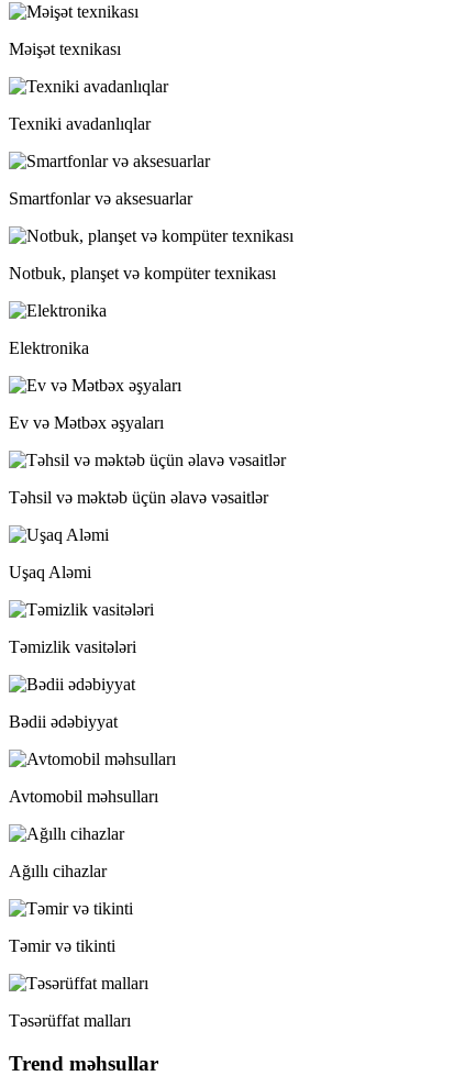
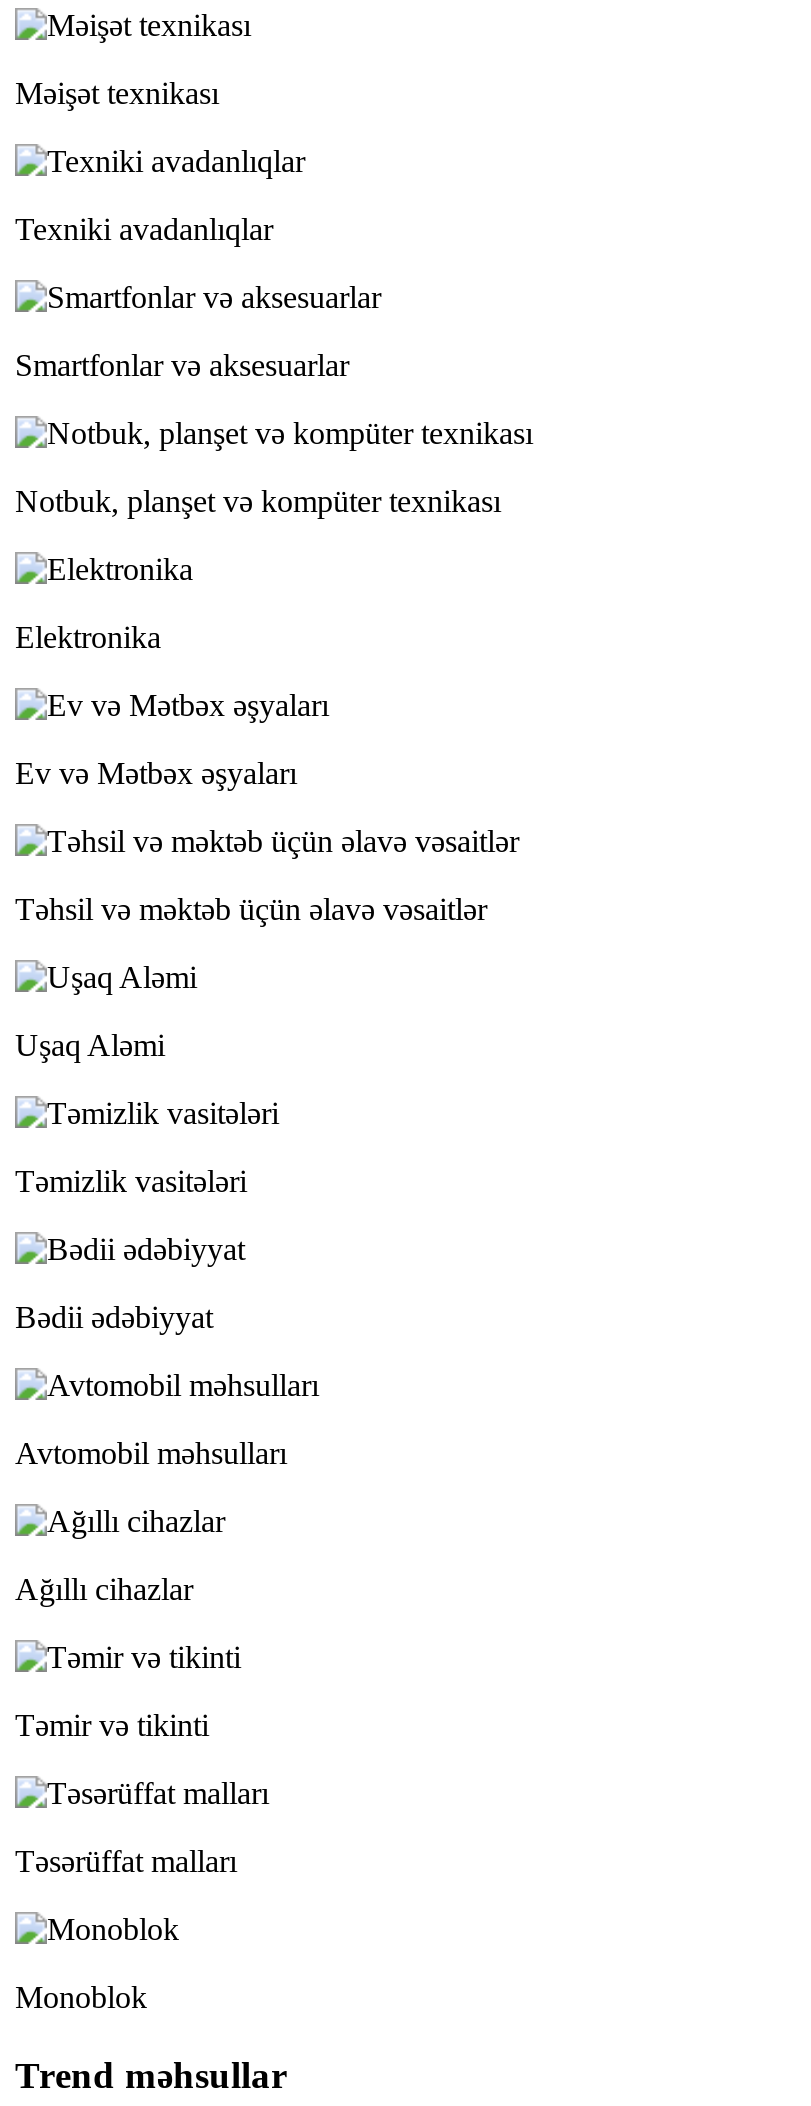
none -> [15,1981,147,2015] Monoblok

